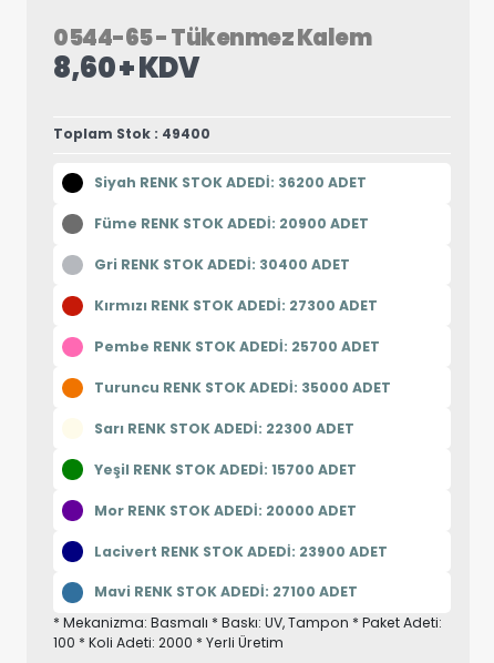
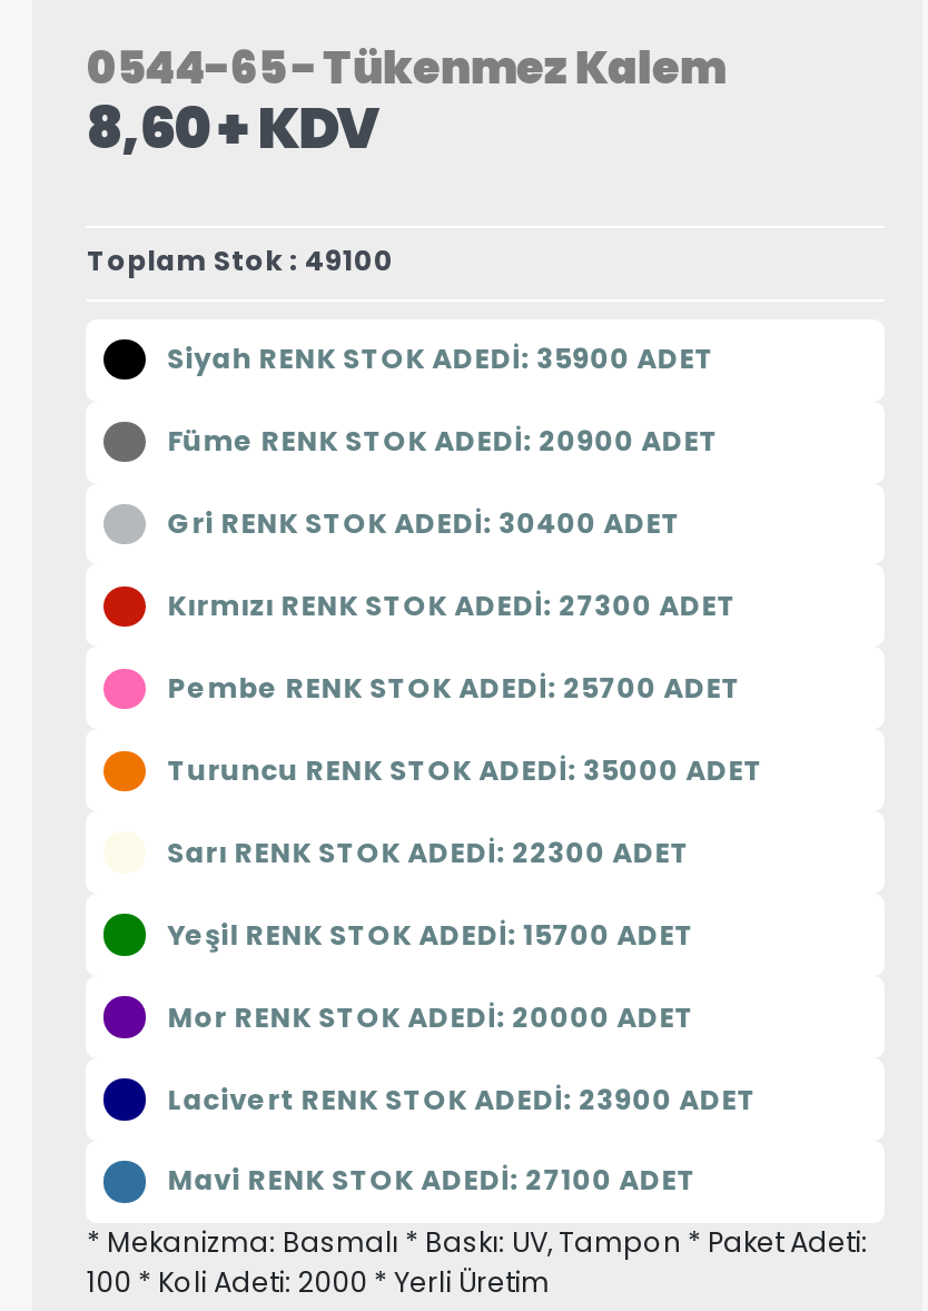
[54,124,211,143] Toplam Stok : 49400 -> [87,241,394,279] Toplam Stok : 49100
[94,173,366,192] Siyah RENK STOK ADEDİ: 36200 ADET -> [167,340,715,377] Siyah RENK STOK ADEDİ: 35900 ADET

